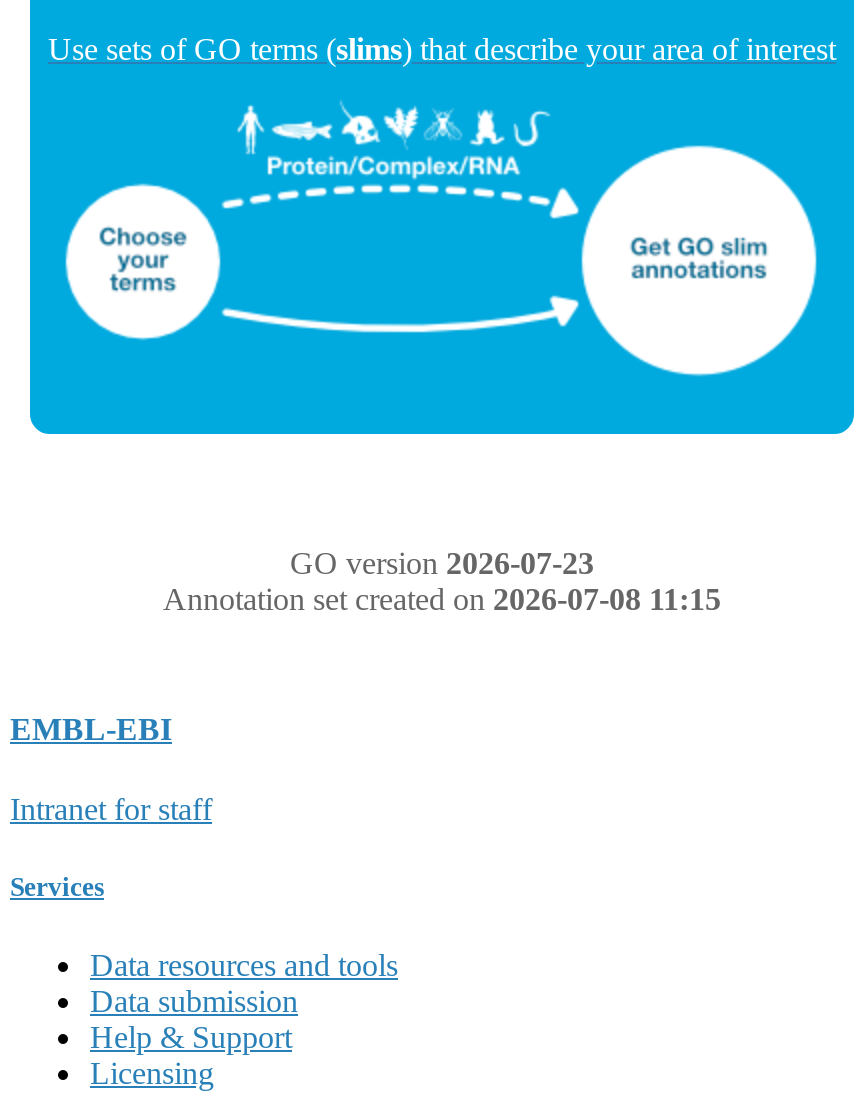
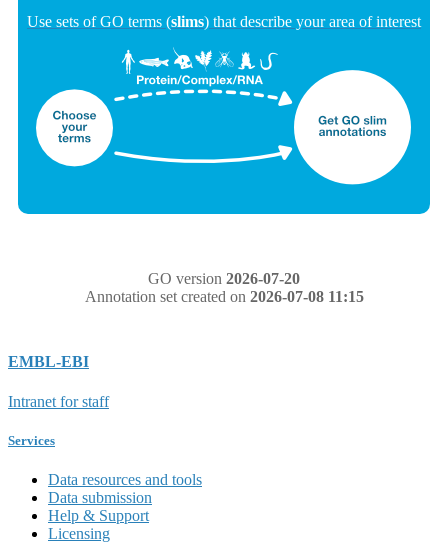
[290,546,594,580] GO version 2026-07-23 -> [148,270,300,287] GO version 2026-07-20

